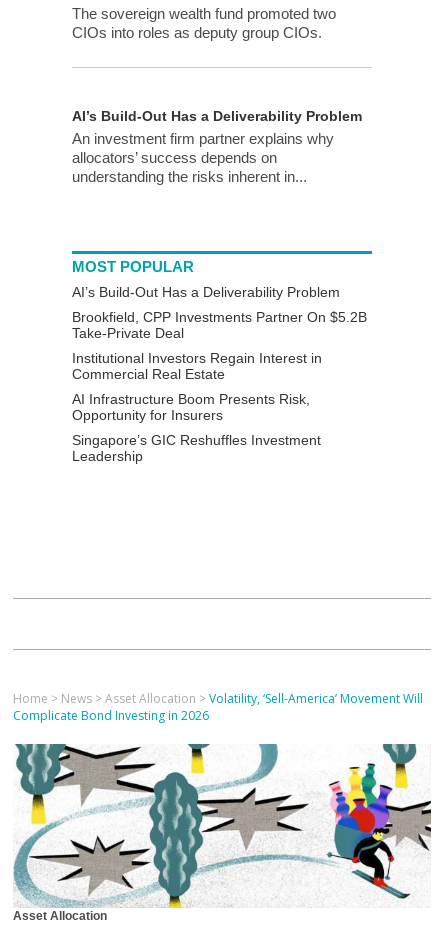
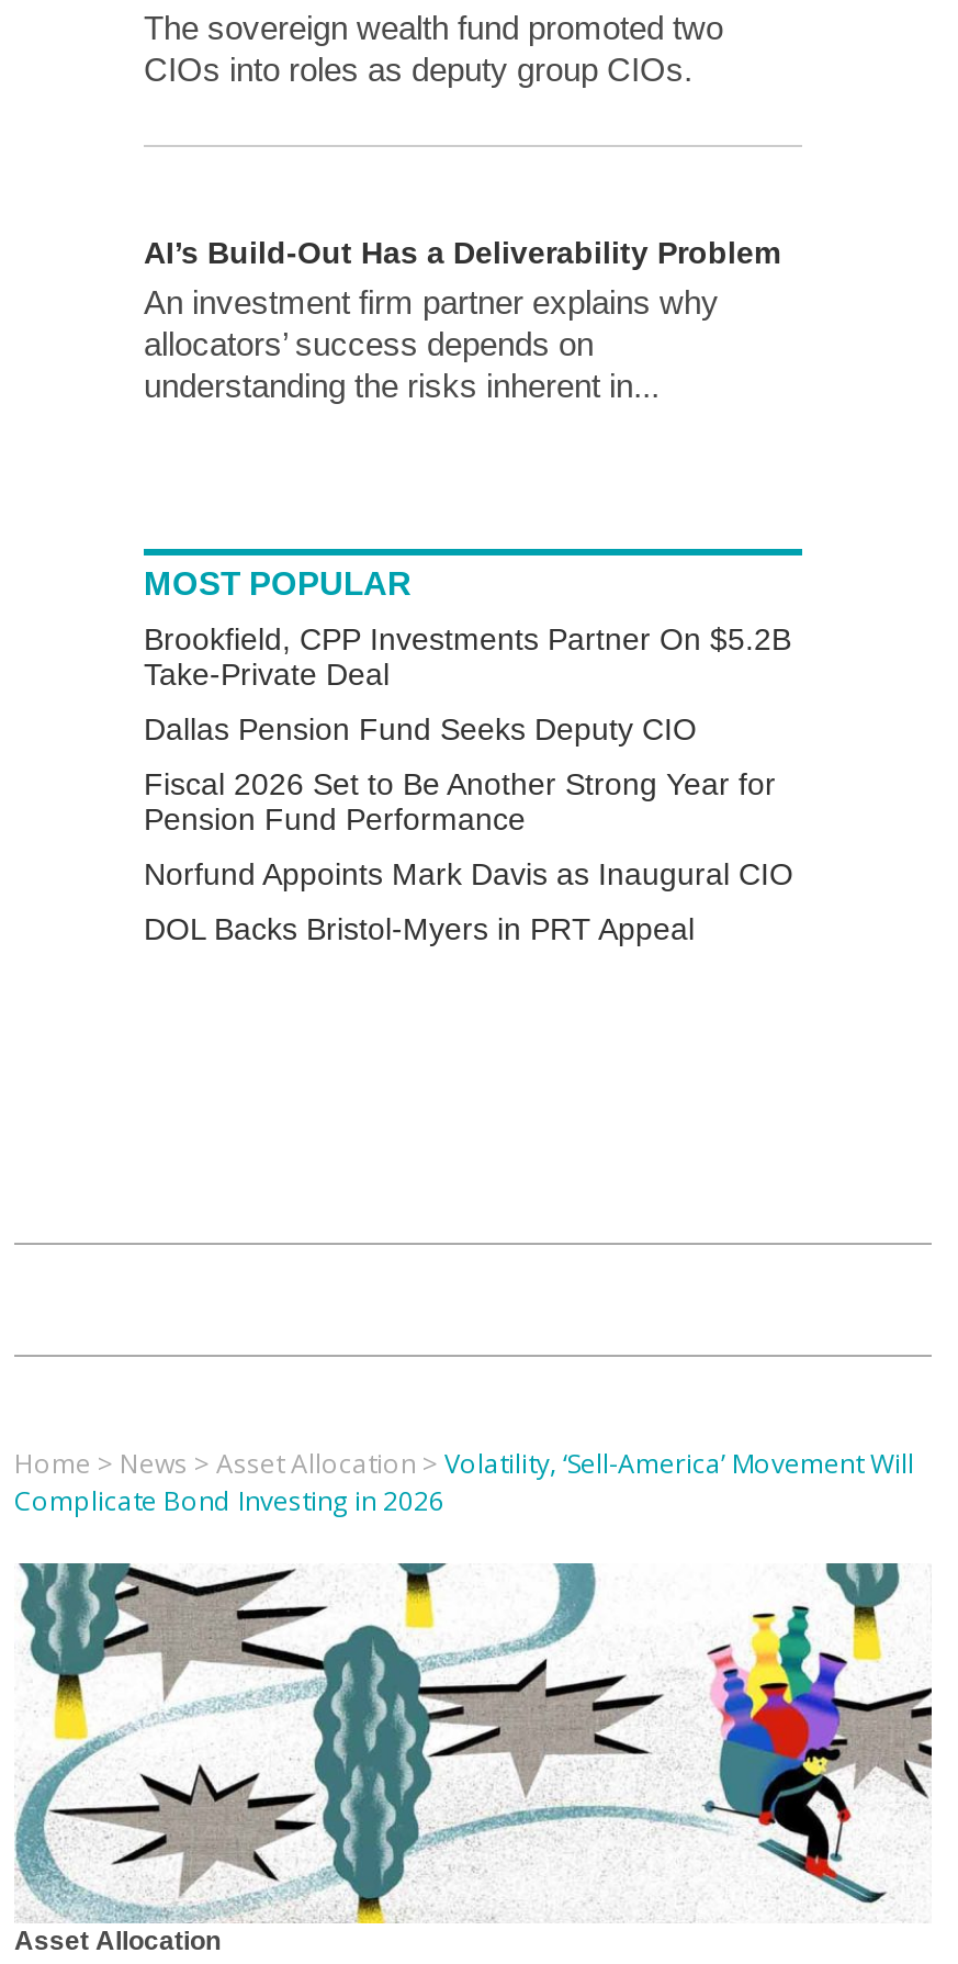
[72,284,340,300] AI’s Build-Out Has a Deliverability Problem -> none
[72,350,322,464] Institutional Investors Regain Interest in | Commercial Real Estate | AI Infrastructure Boom Presents Risk, | Opportunity for Insurers | Singapore’s GIC Reshuffles Investment | Leadership -> [144,712,793,947] Dallas Pension Fund Seeks Deputy CIO | Fiscal 2026 Set to Be Another Strong Year for | Pension Fund Performance | Norfund Appoints Mark Davis as Inaugural CIO | DOL Backs Bristol-Myers in PRT Appeal

